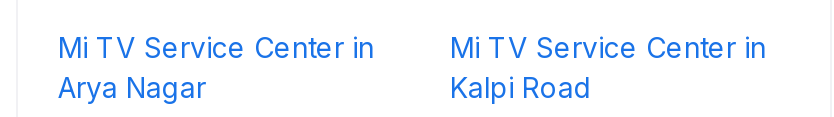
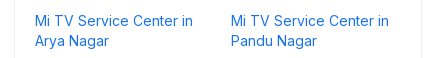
[450,70,592,104] Kalpi Road -> [231,32,317,49] Pandu Nagar

